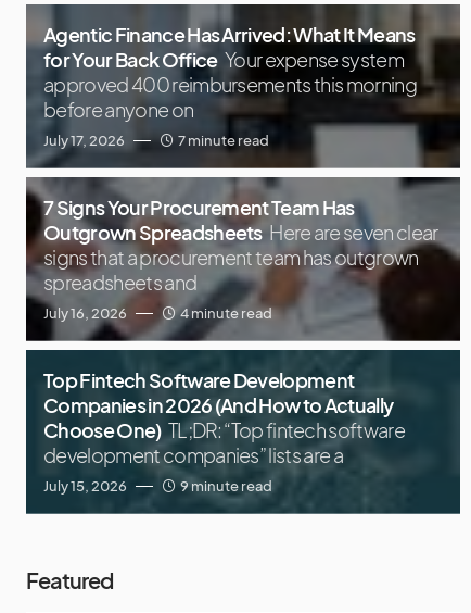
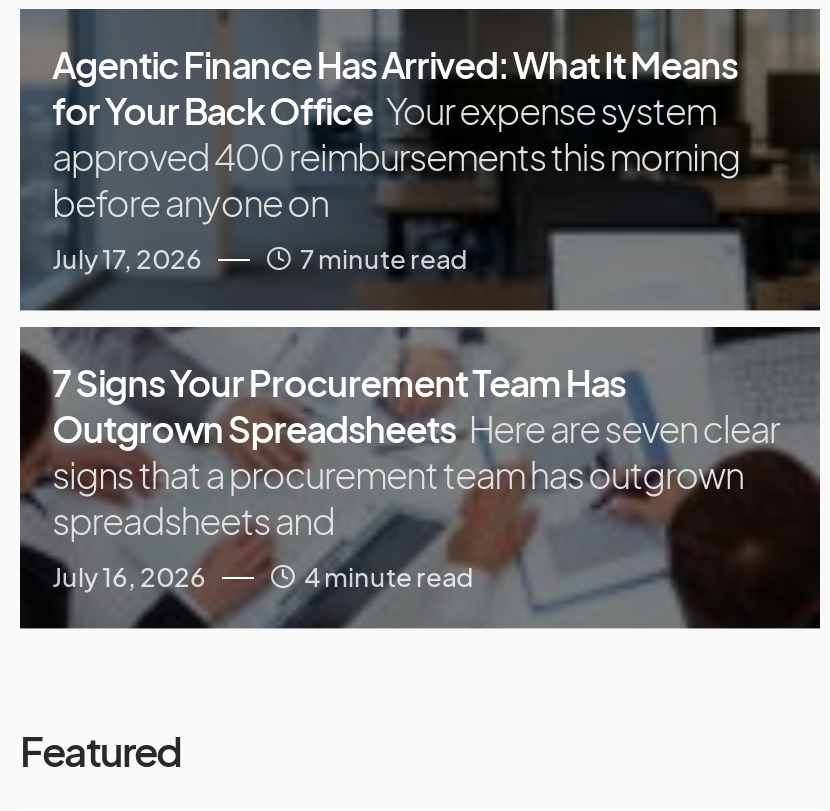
[25,349,460,514] [image] | Top Fintech Software Development | Companies in 2026 (And How to Actually | Choose One) TL;DR: “Top fintech software | development companies” lists are a | July 15, 2026 | 9 minute read -> none

